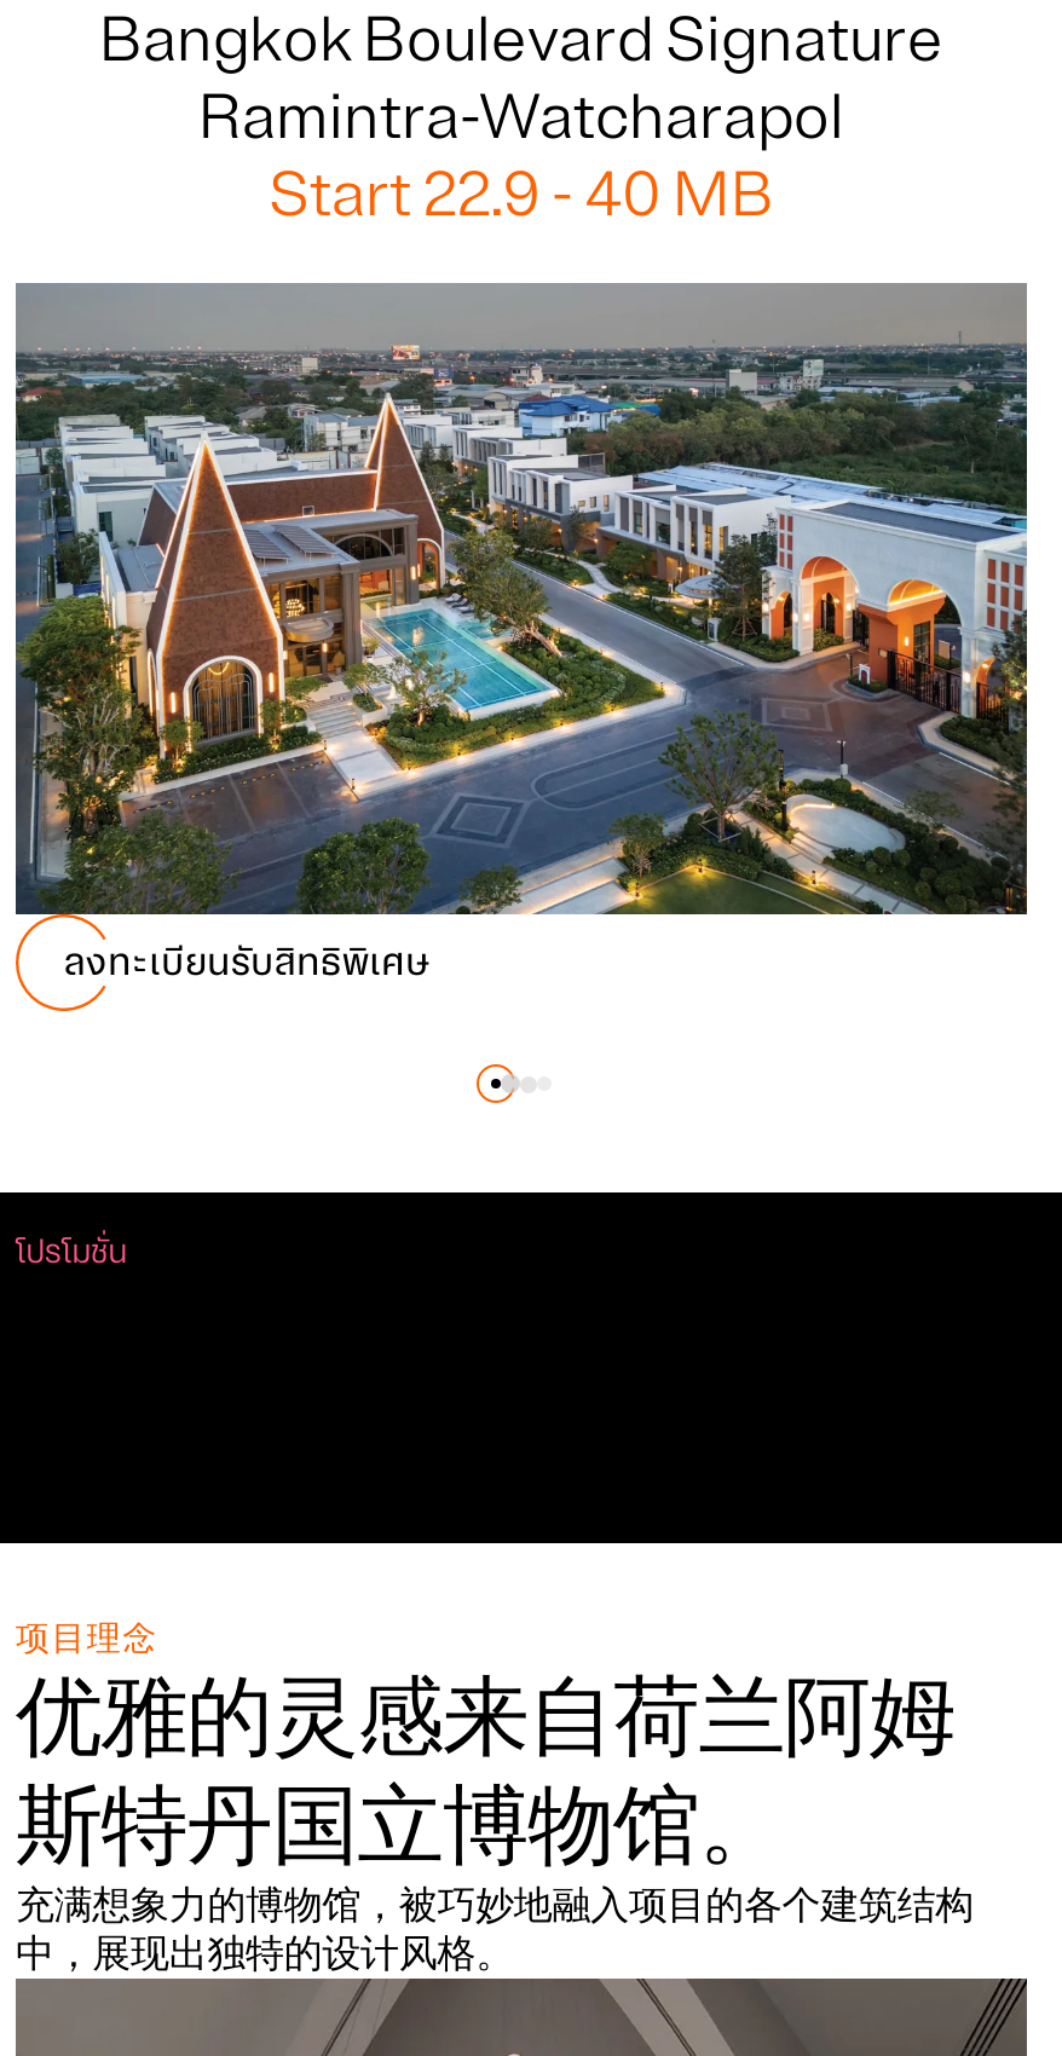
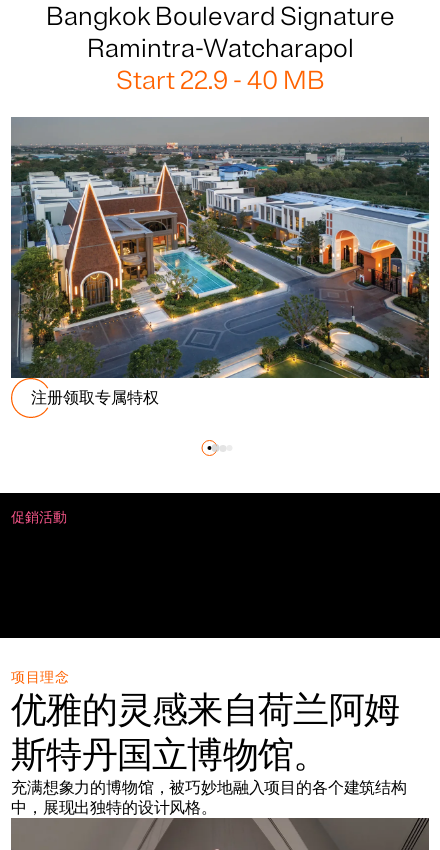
[64,939,429,988] ลงทะเบียนรับสิทธิพิเศษ -> [31,388,159,408] 注册领取专属特权
[16,1232,127,1273] โปรโมชั่น -> [11,509,67,526] 促銷活動

